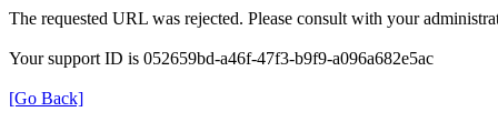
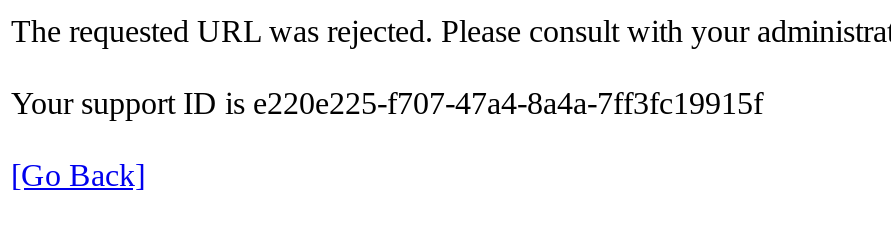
[9,49,434,68] Your support ID is 052659bd-a46f-47f3-b9f9-a096a682e5ac -> [11,86,763,120] Your support ID is e220e225-f707-47a4-8a4a-7ff3fc19915f

